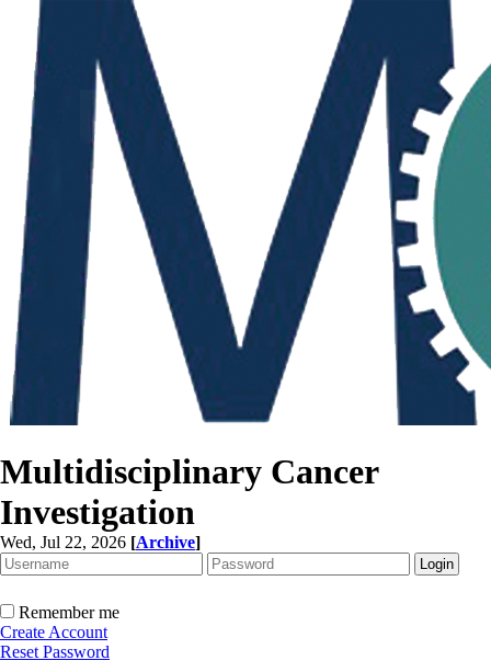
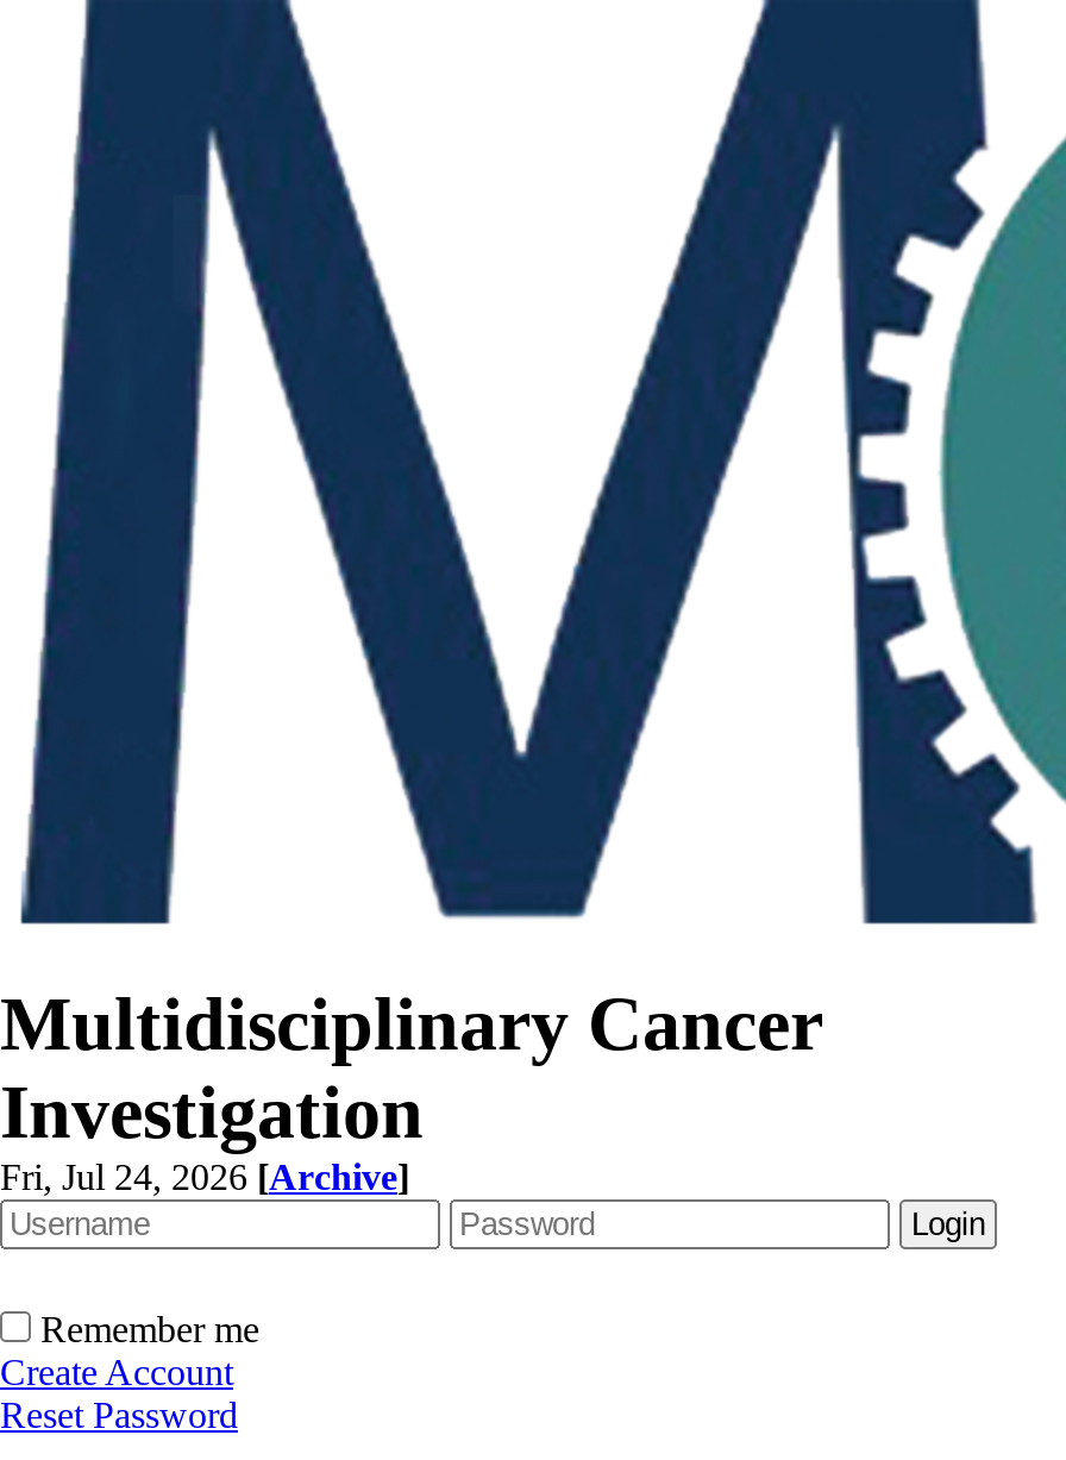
[0,533,201,551] Wed, Jul 22, 2026 [Archive] -> [0,1157,409,1197] Fri, Jul 24, 2026 [Archive]

